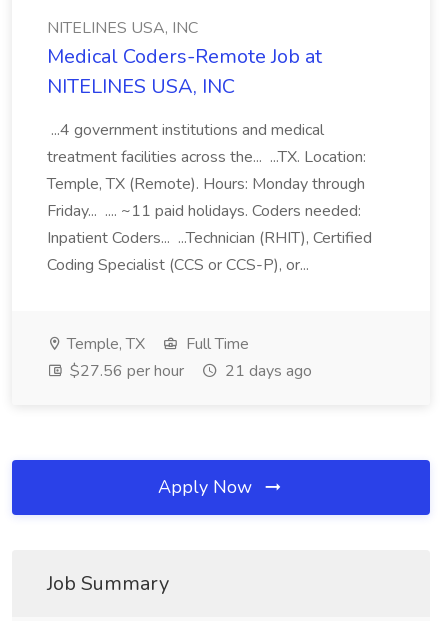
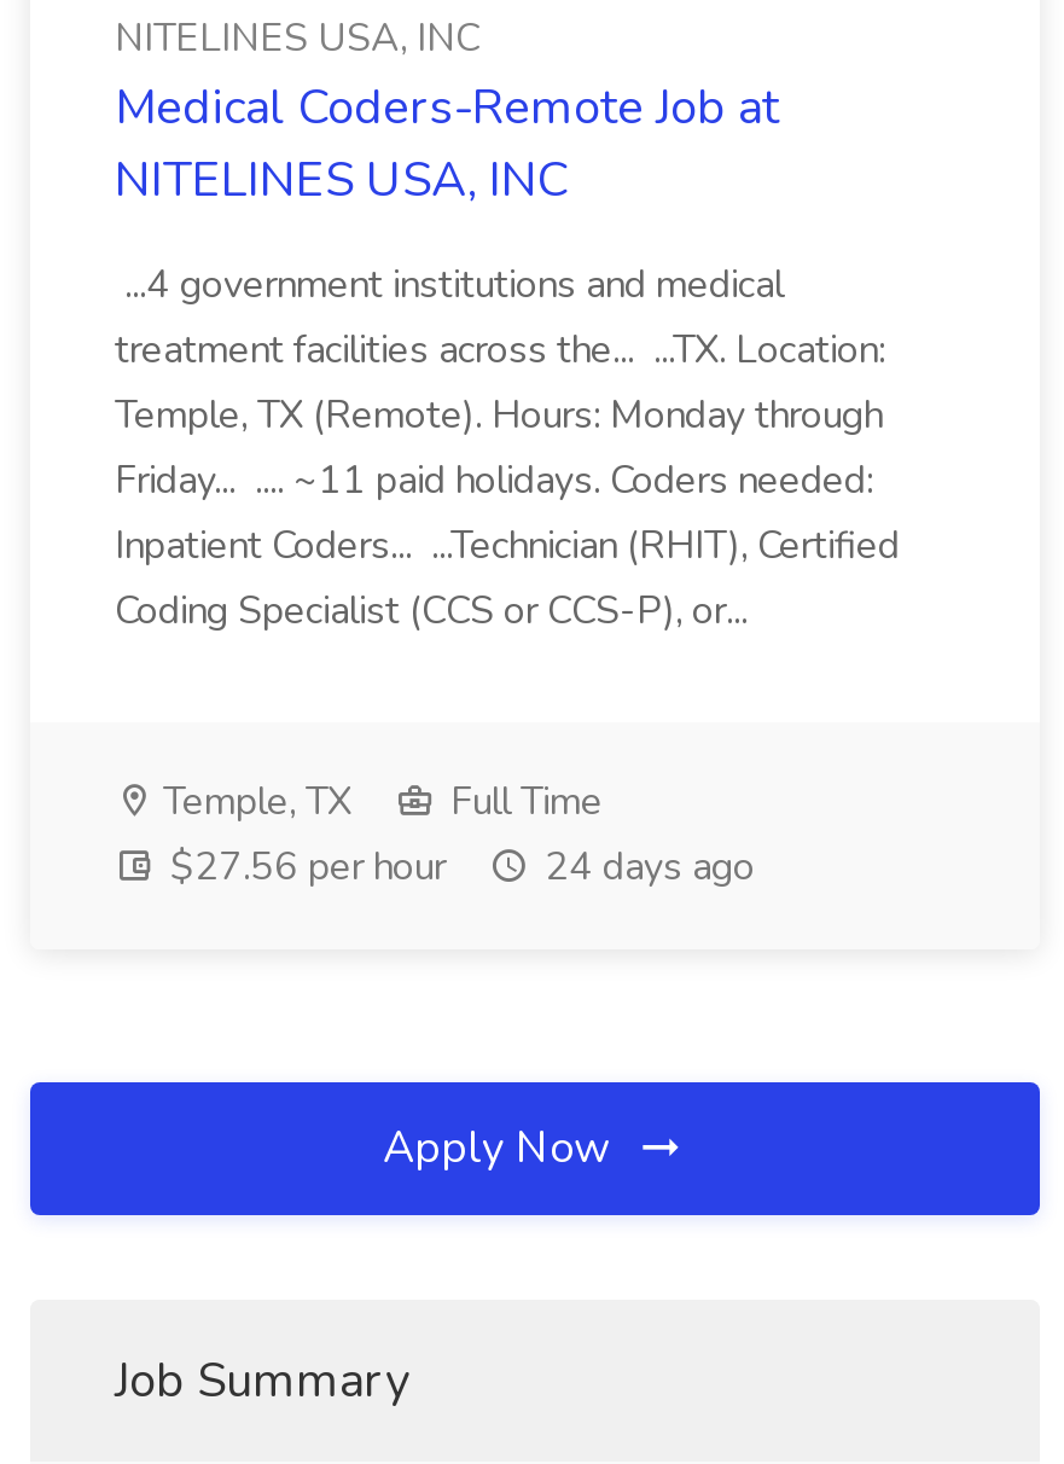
[66,360,312,382] $27.56 per hour 21 days ago -> [161,841,755,894] $27.56 per hour 24 days ago

